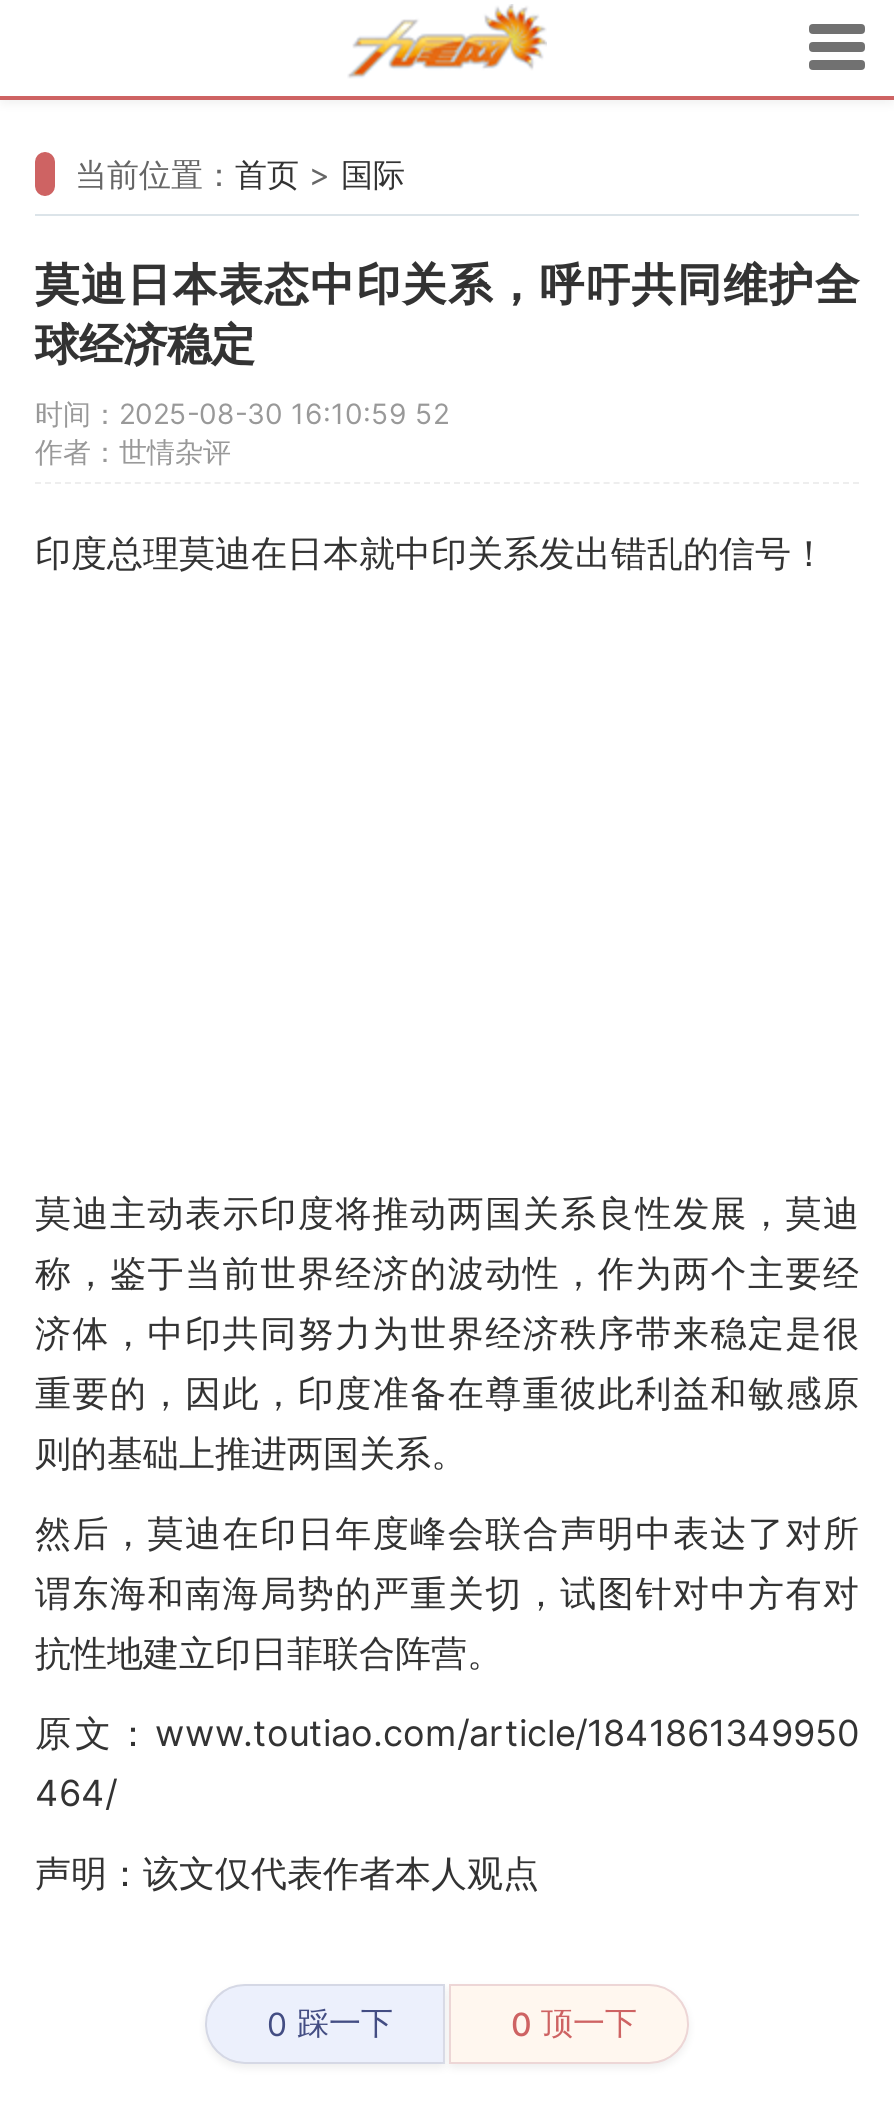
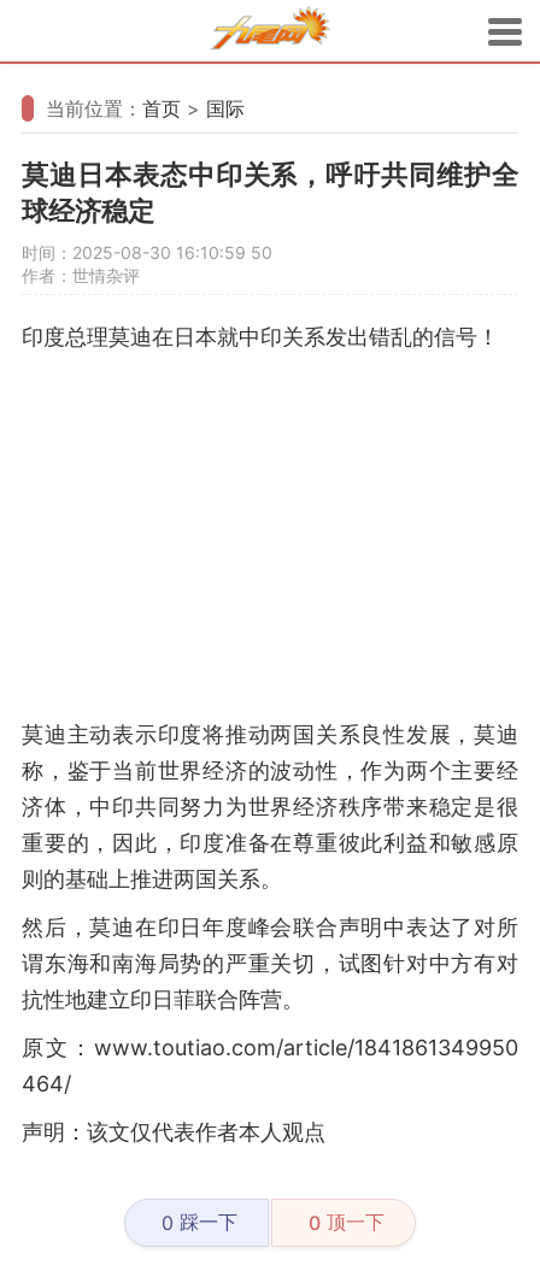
[35,396,449,430] 时间：2025-08-30 16:10:59 52 -> [22,242,272,263] 时间：2025-08-30 16:10:59 50

